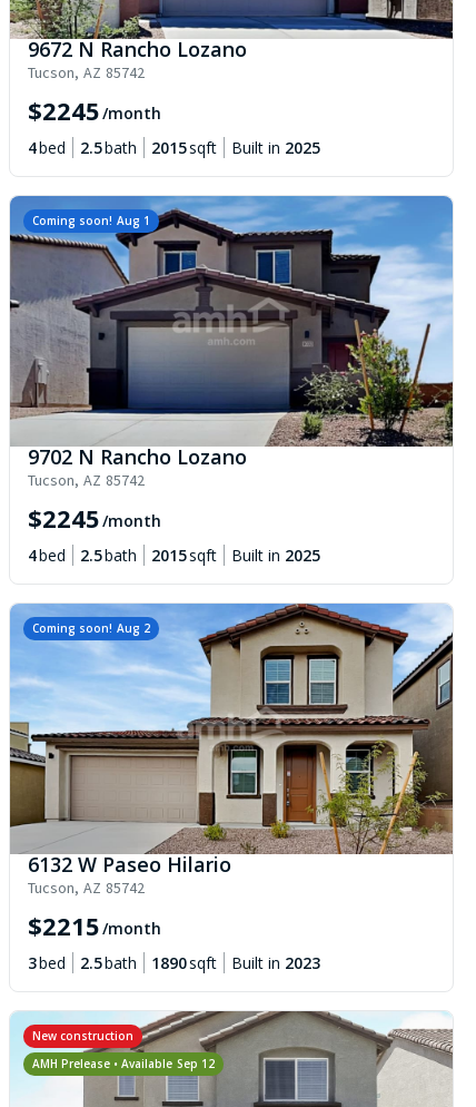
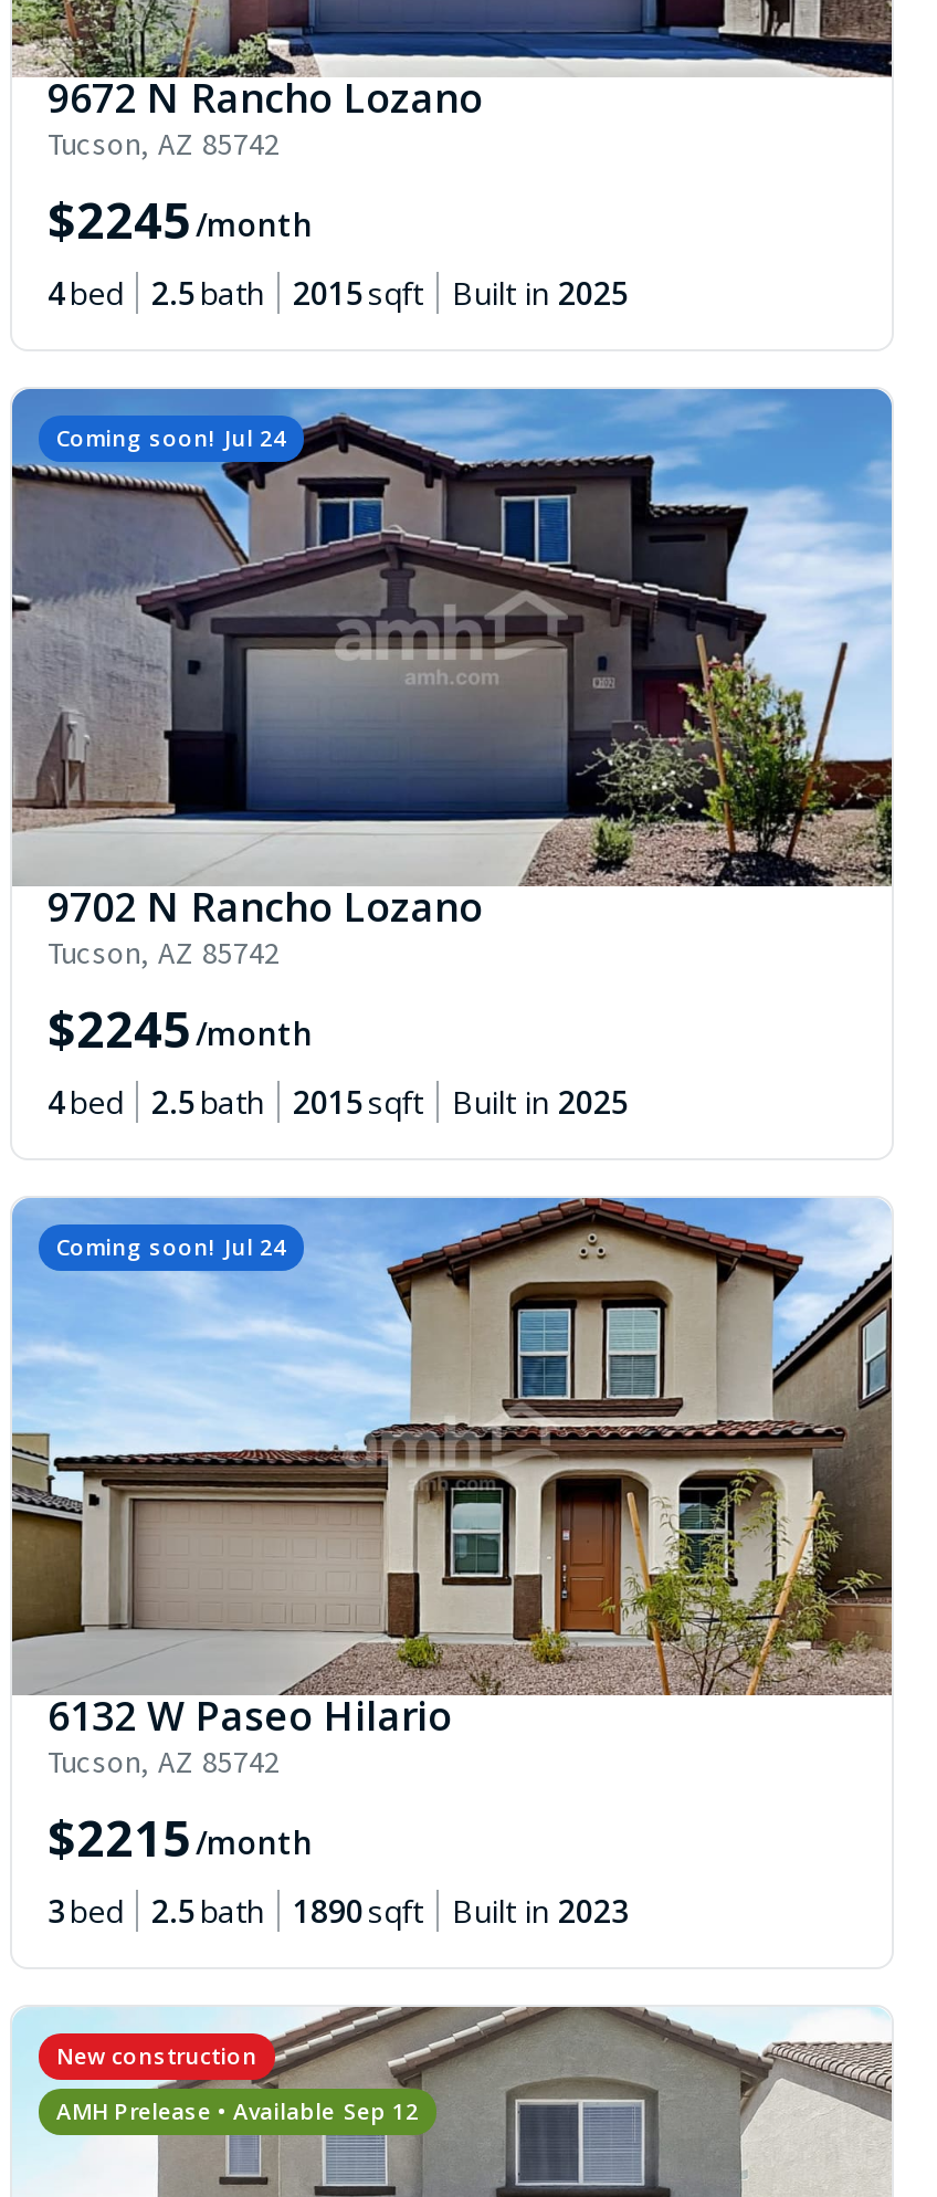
[32,213,150,228] Coming soon! Aug 1 -> [56,422,286,453] Coming soon! Jul 24
[32,620,150,636] Coming soon! Aug 2 -> [56,1231,286,1262] Coming soon! Jul 24

